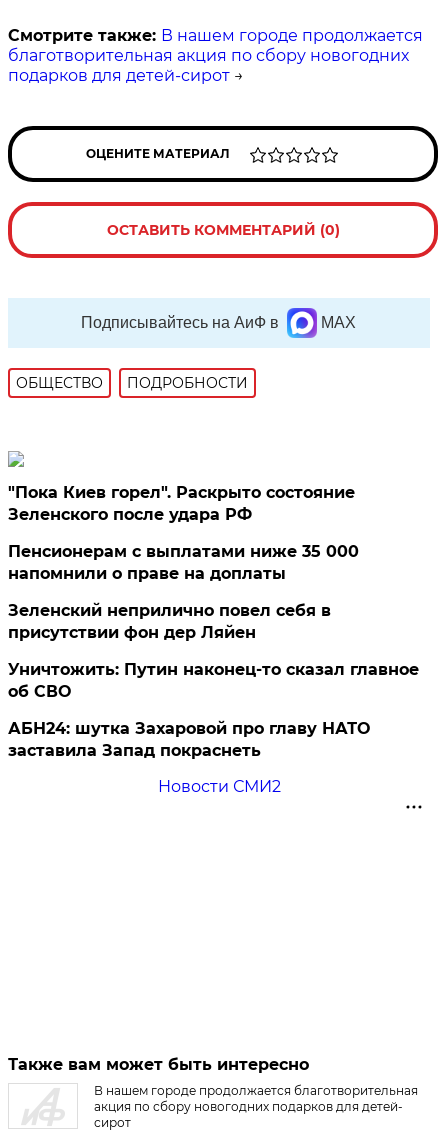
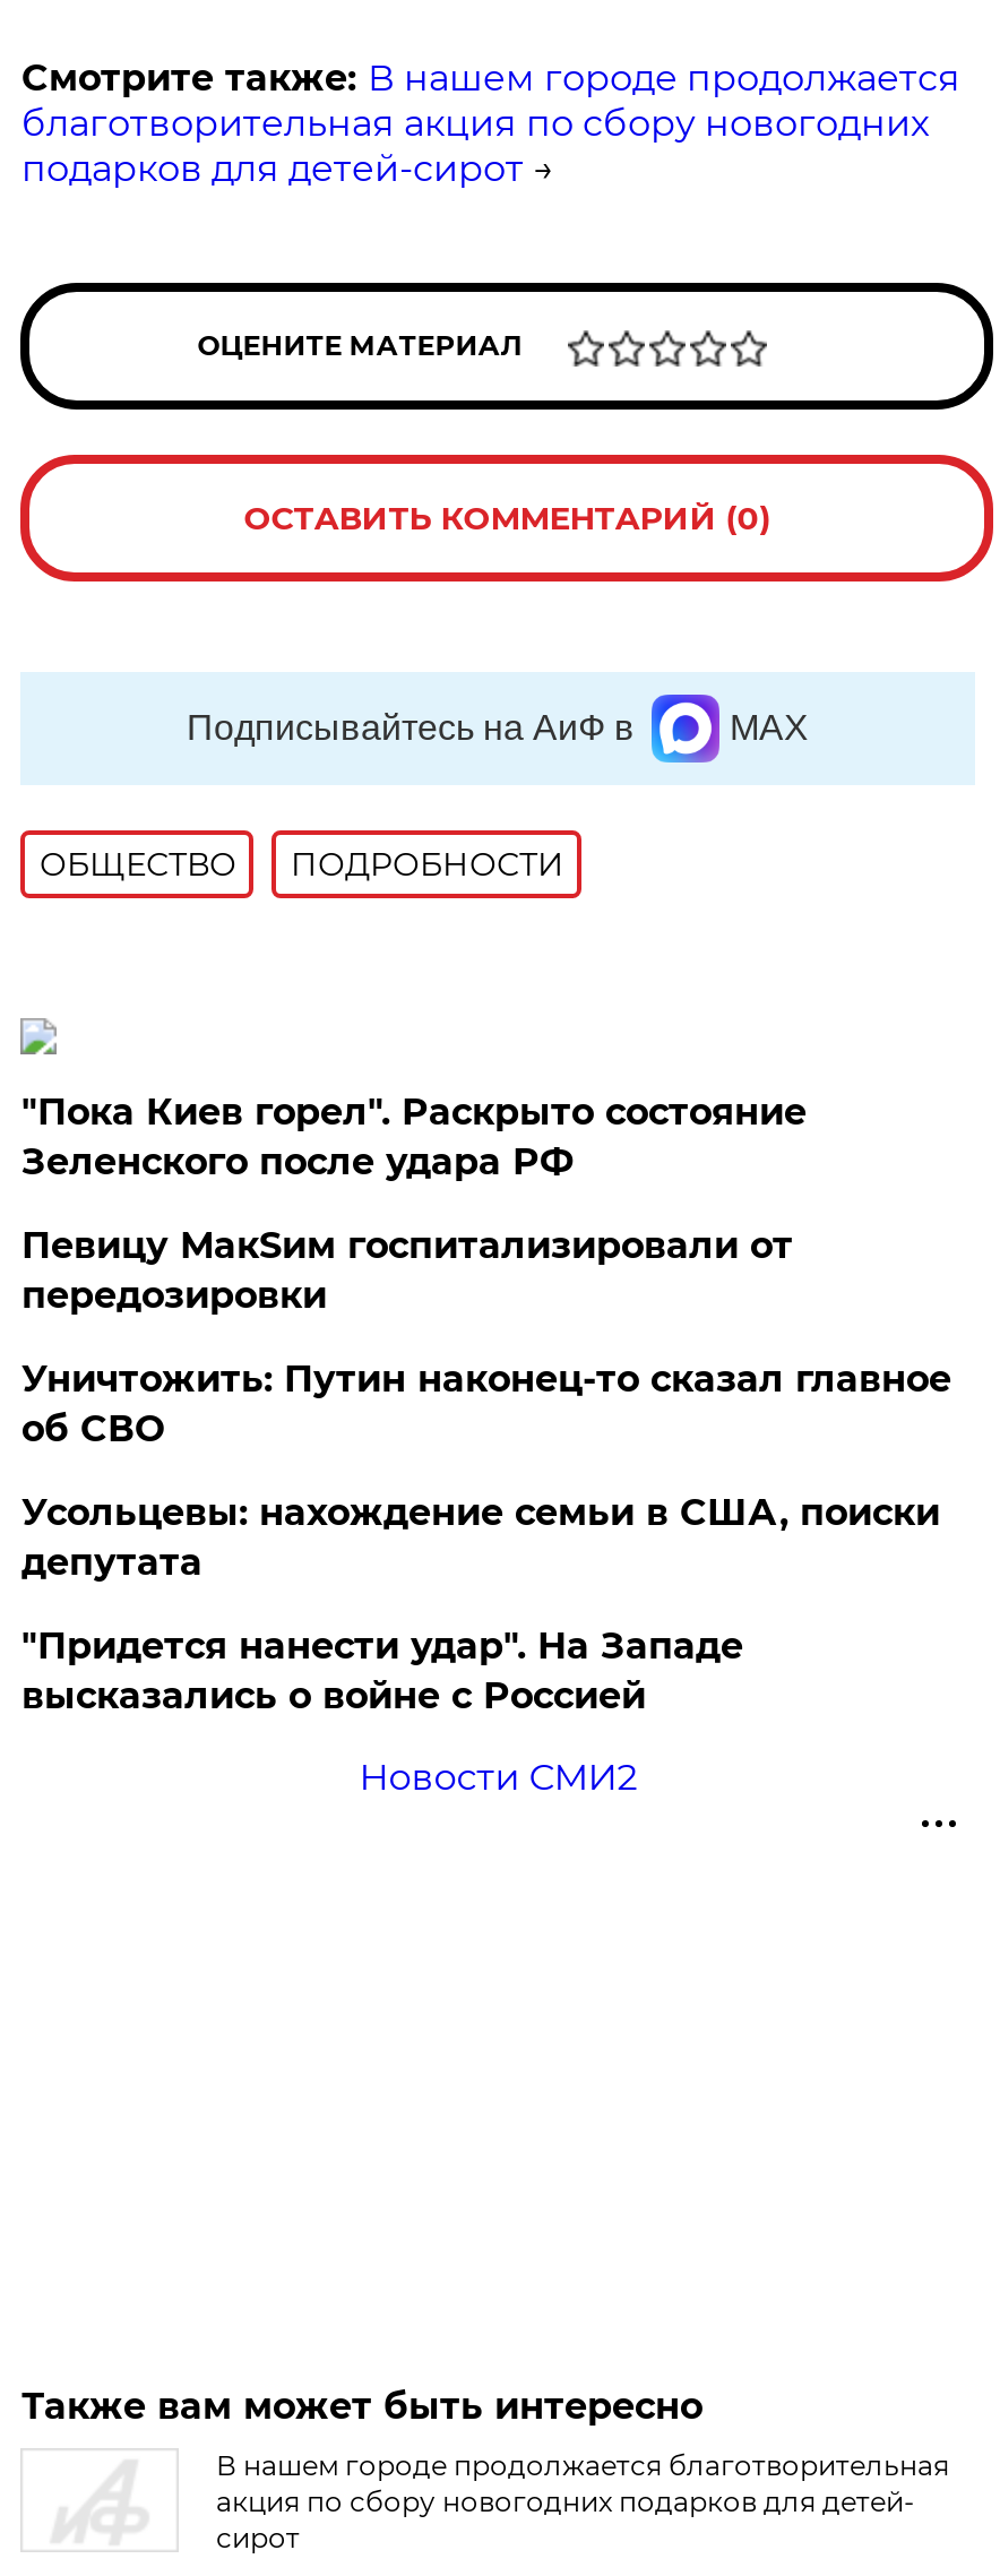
[8,542,359,642] Пенсионерам с выплатами ниже 35 000 | напомнили о праве на доплаты | Зеленский неприлично повел cебя в | присутствии фон дер Ляйен -> [21,1224,793,1317] Певицу МакSим госпитализировали от | передозировки
moved [8,660,419,701] -> [21,1358,951,1450]: Уничтожить: Путин наконец-то сказал главное | об СВО
[8,719,370,760] АБН24: шутка Захаровой про главу НАТО | заставила Запад покраснеть -> [21,1491,940,1717] Усольцевы: нахождение семьи в США, поиски | депутата | "Придется нанести удар". На Западе | высказались о войне с Россией

